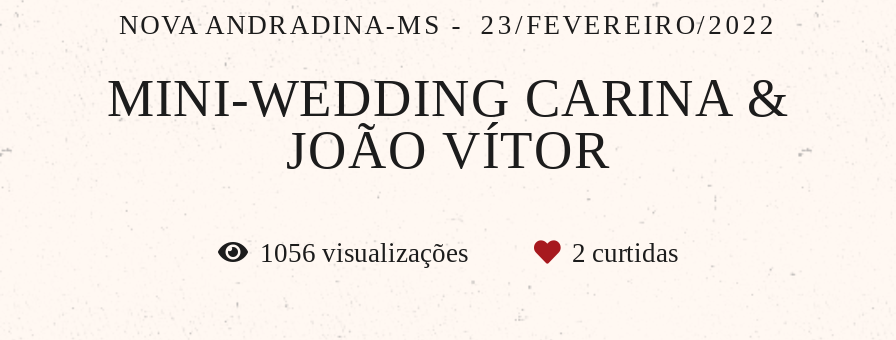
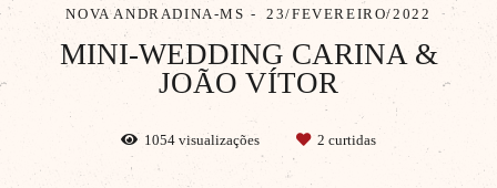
[260,237,474,267] 1056 visualizações -> [144,131,263,148] 1054 visualizações

